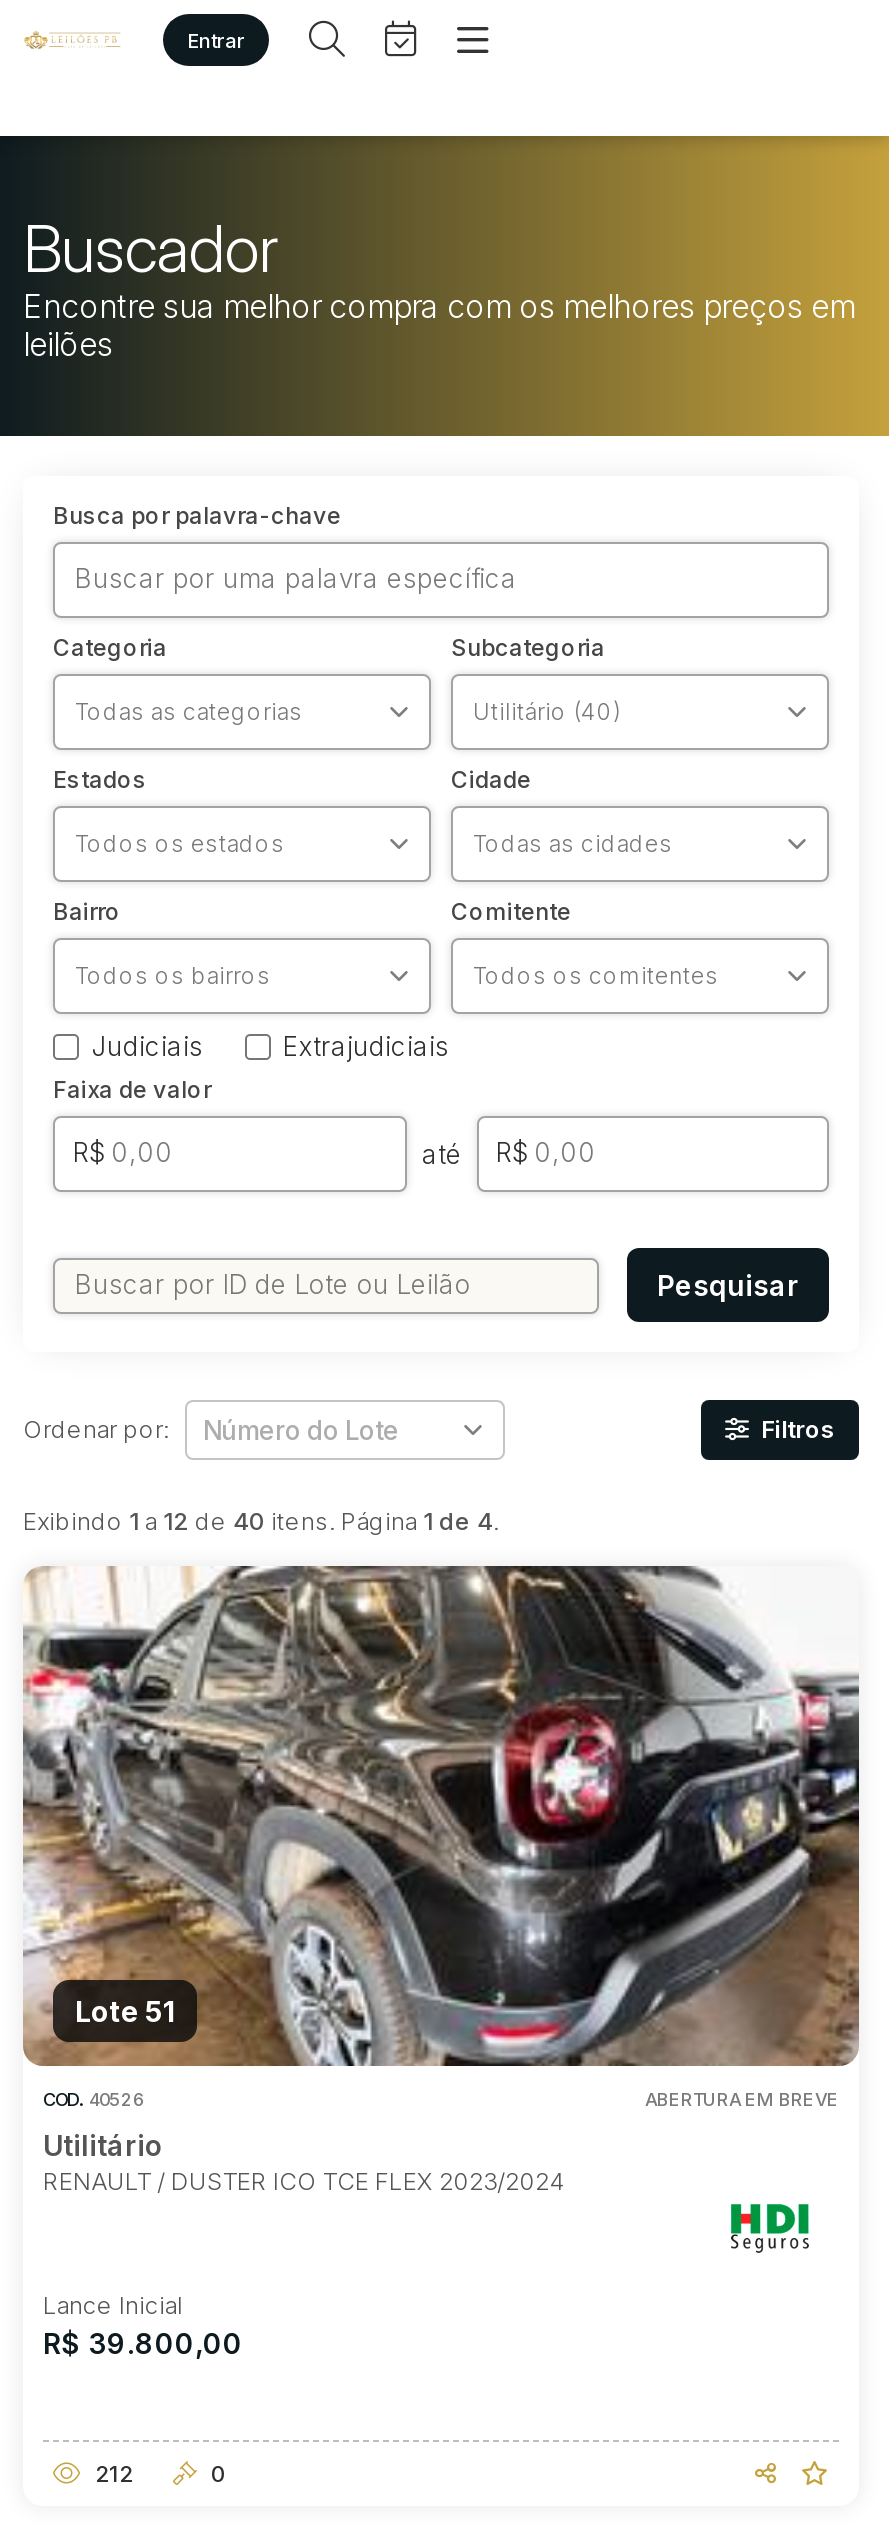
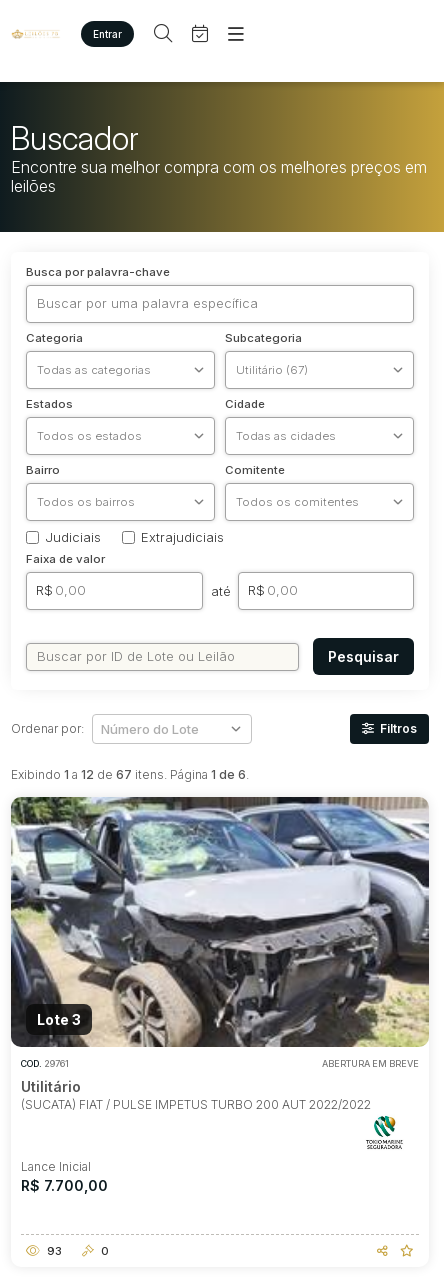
[23,1506,499,1536] Exibindo 1 a 12 de 40 itens. Página 1 de 4. -> [11,767,249,782] Exibindo 1 a 12 de 67 itens. Página 1 de 6.
[21,1564,861,2068] [image] | Lote 51 -> [10,796,430,1048] [image] | Lote 3
[43,2088,143,2110] COD. 40526 -> [21,1058,69,1069] COD. 29761
[43,2166,565,2196] RENAULT / DUSTER ICO TCE FLEX 2023/2024 -> [21,1097,371,1112] (SUCATA) FIAT / PULSE IMPETUS TURBO 200 AUT 2022/2022
[729,2202,811,2270] [image] -> [365,1116,404,1150] [image]
[43,2326,243,2360] R$ 39.800,00 -> [21,1177,108,1194] R$ 7.700,00
[95,2459,133,2487] 212 -> [47,1243,62,1257] 93

